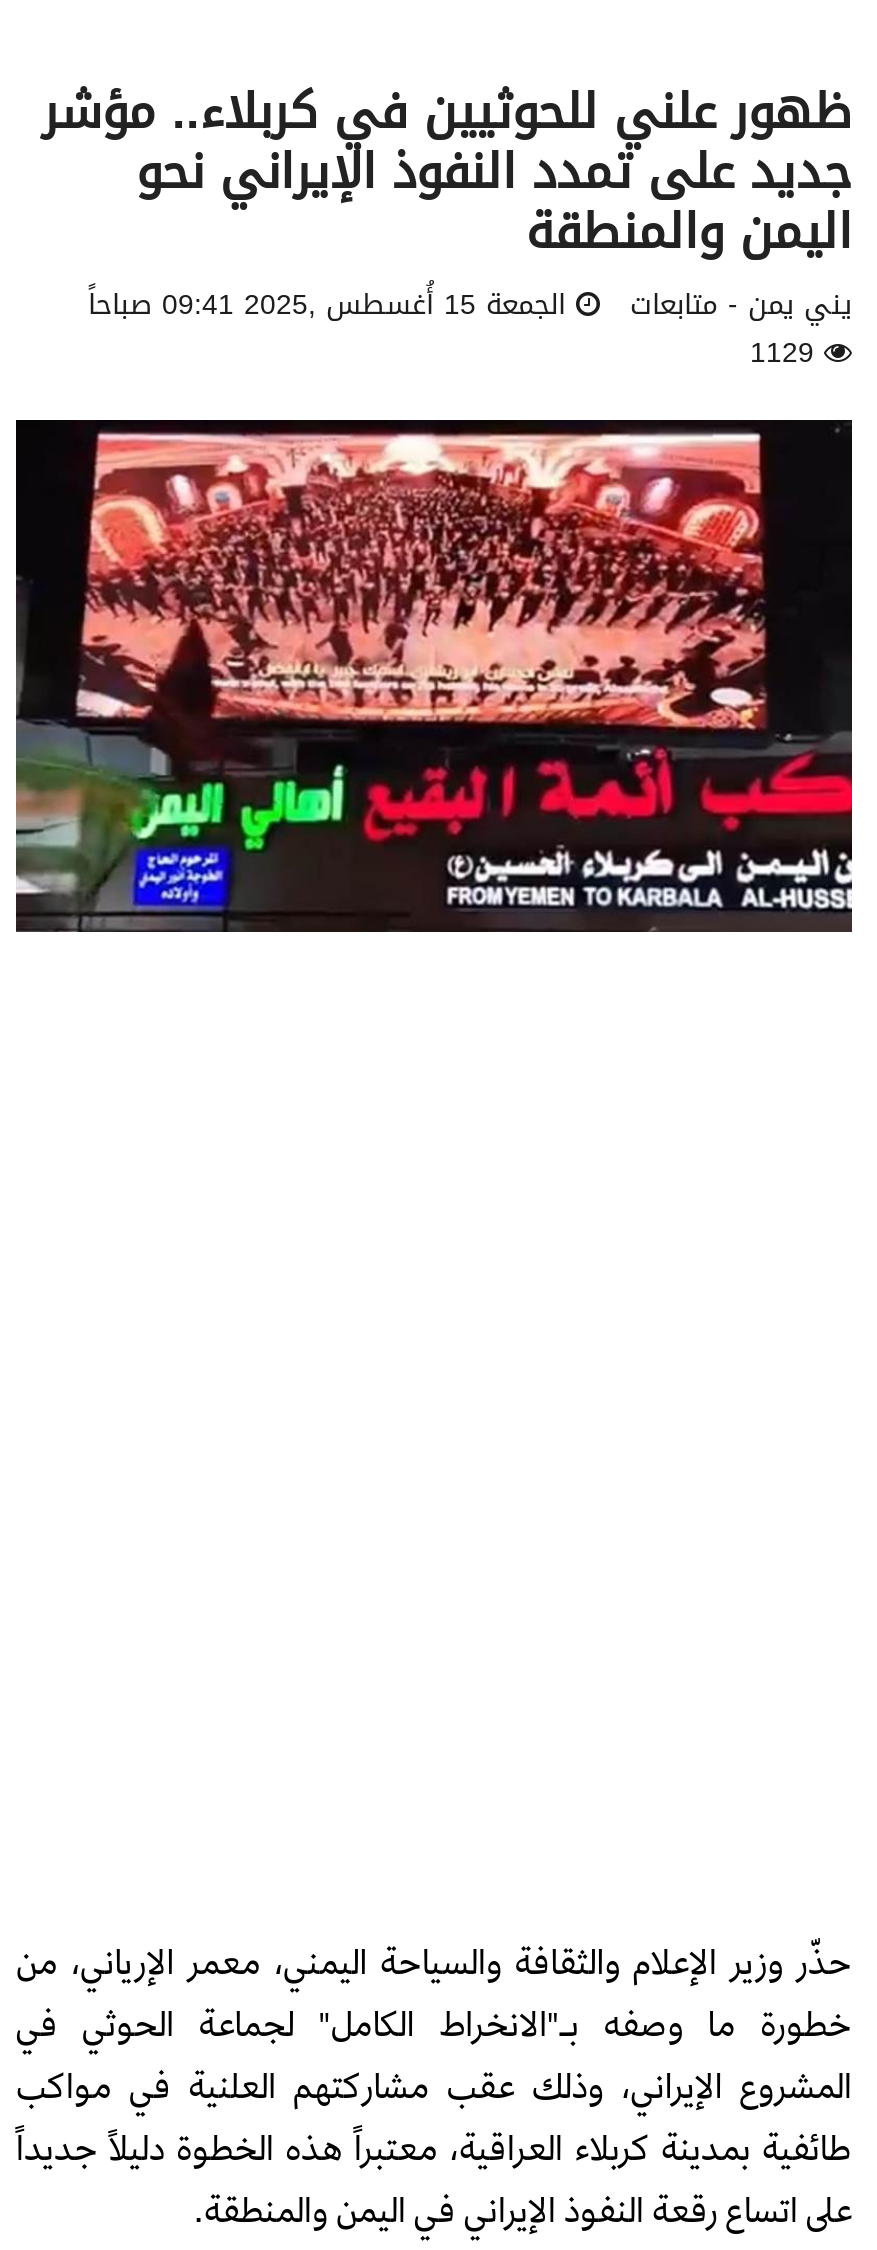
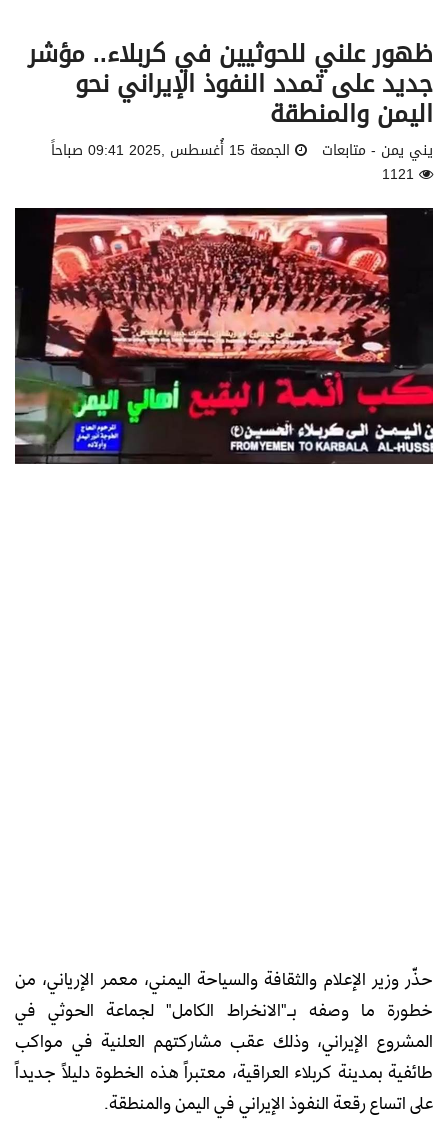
[750,326,814,380] 1129 -> [382,161,414,188] 1121

